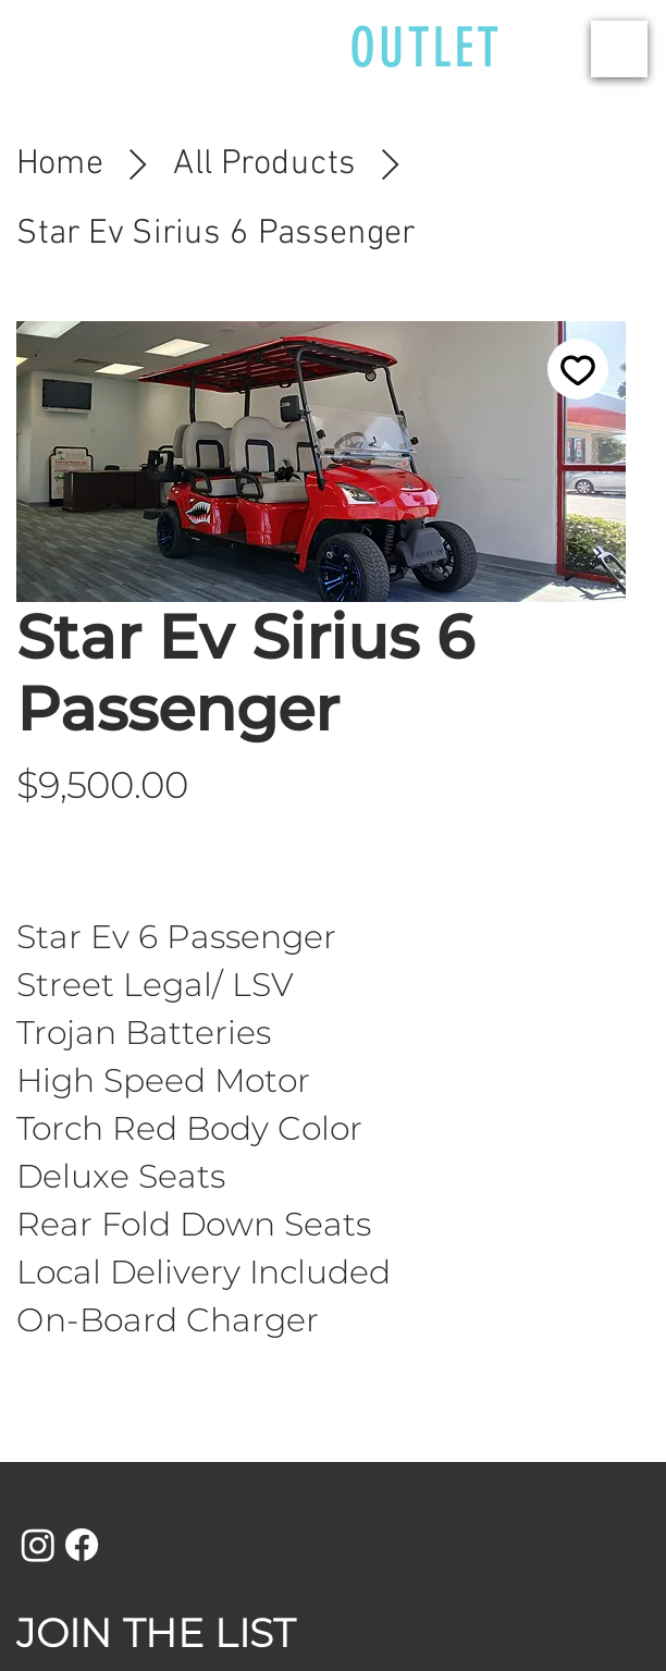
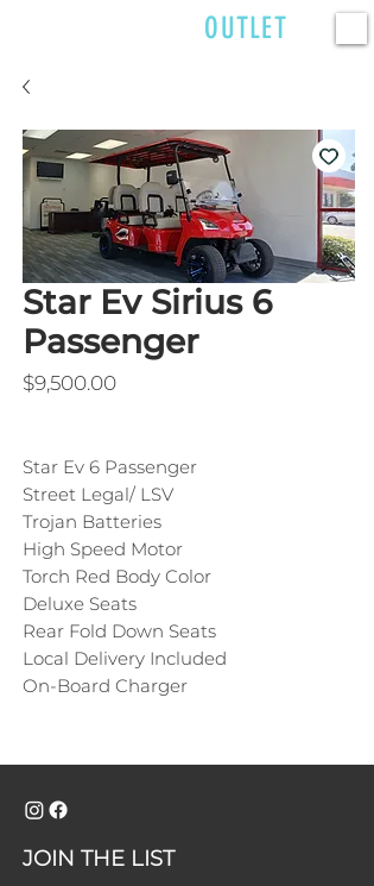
[16,143,415,256] Home | All Products | Star Ev Sirius 6 Passenger -> none

